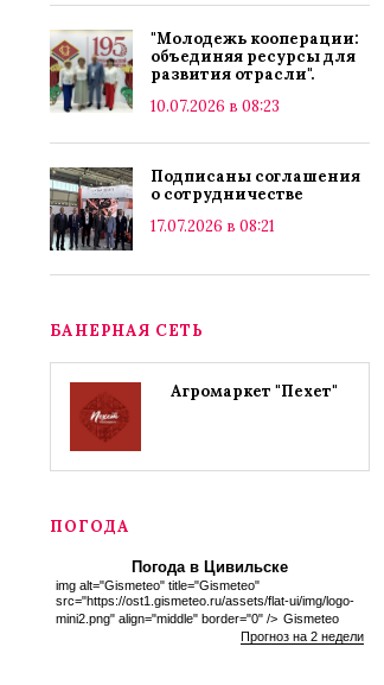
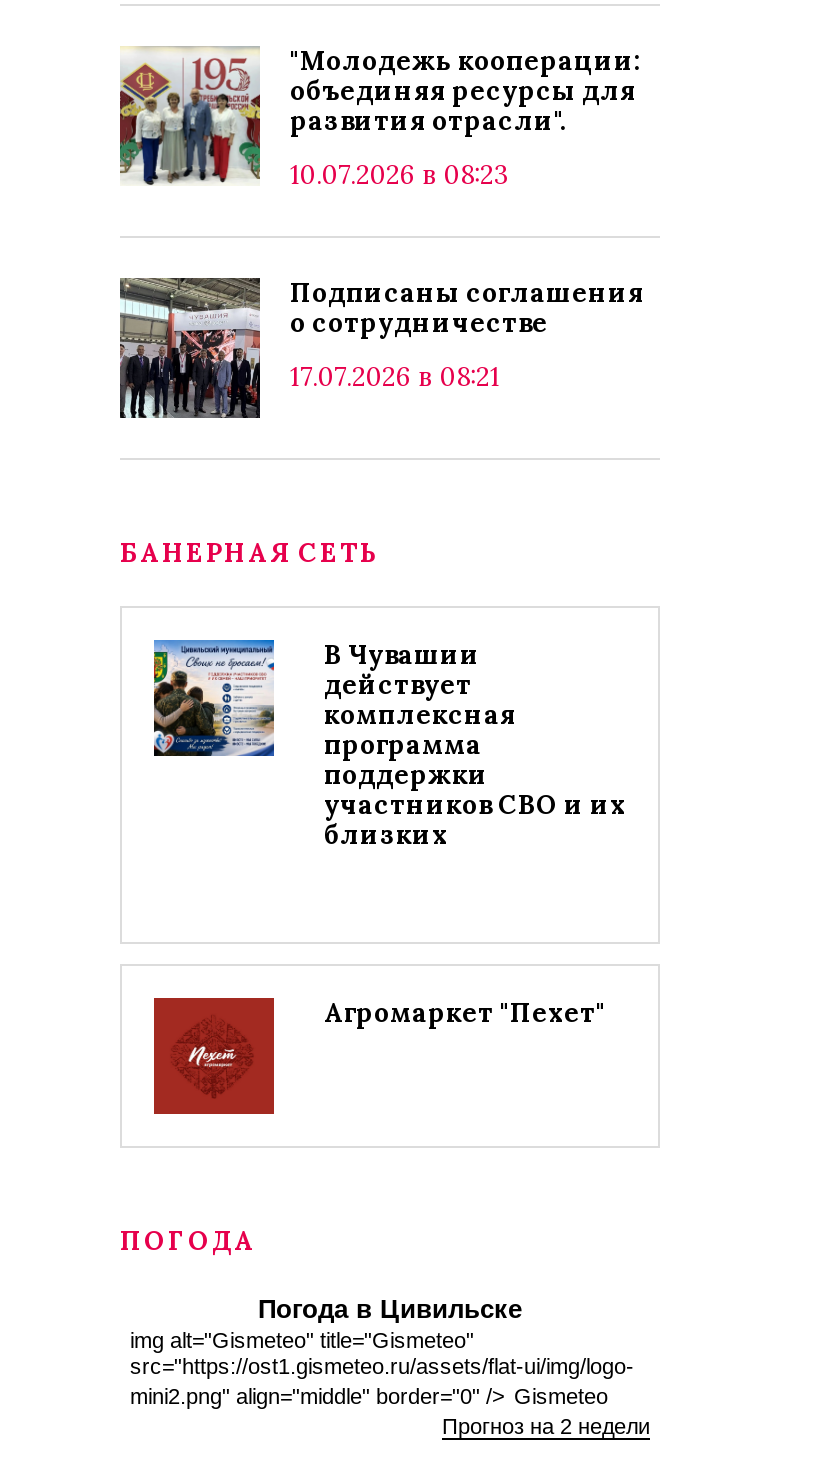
none -> [152,638,626,852] [image] | В Чувашии | действует | комплексная | программа | поддержки | участников СВО и их | близких

